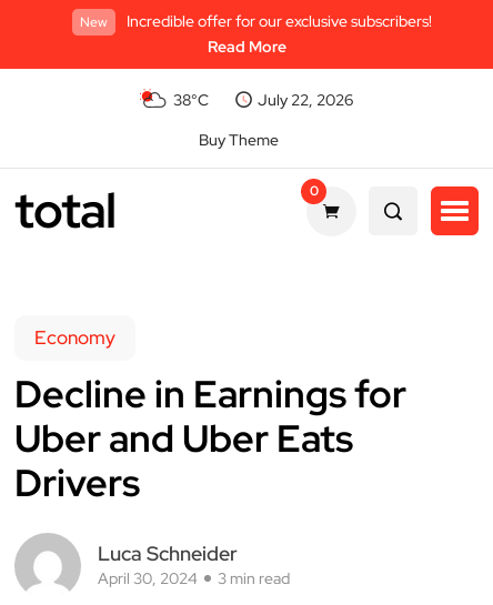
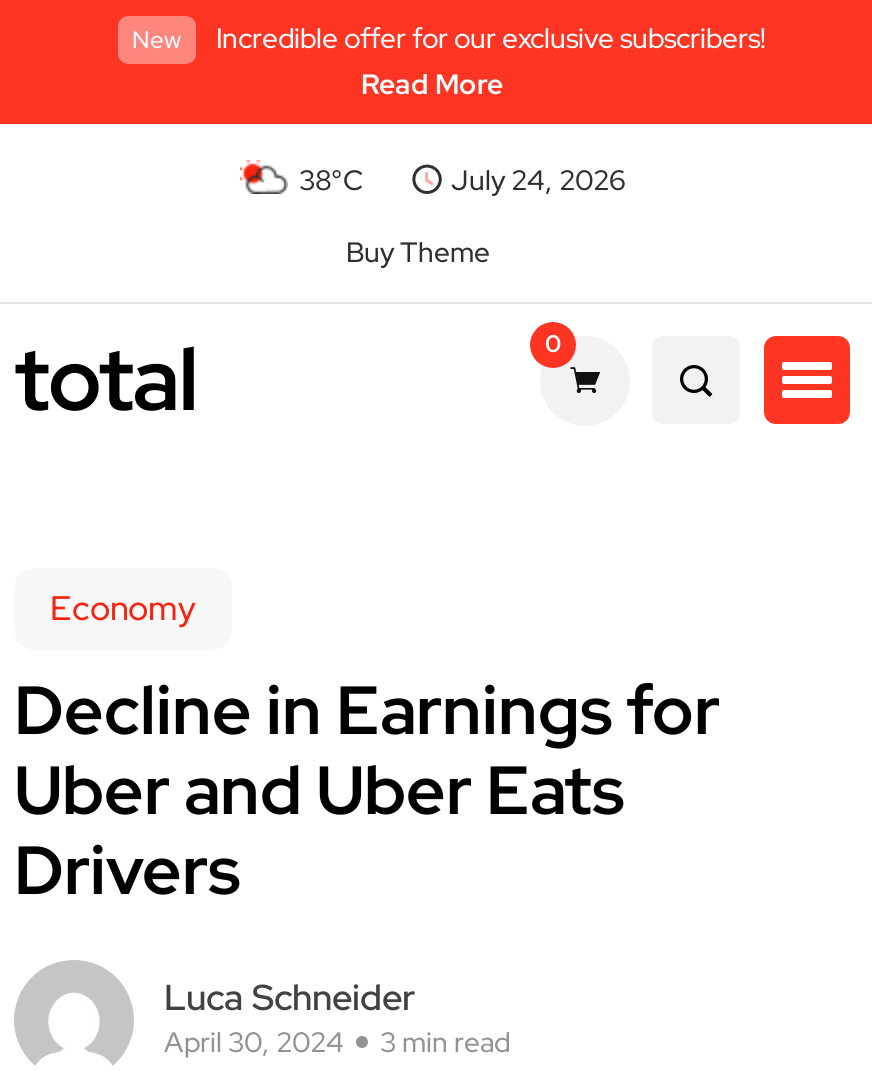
[258,90,353,110] July 22, 2026 -> [451,162,625,198] July 24, 2026

